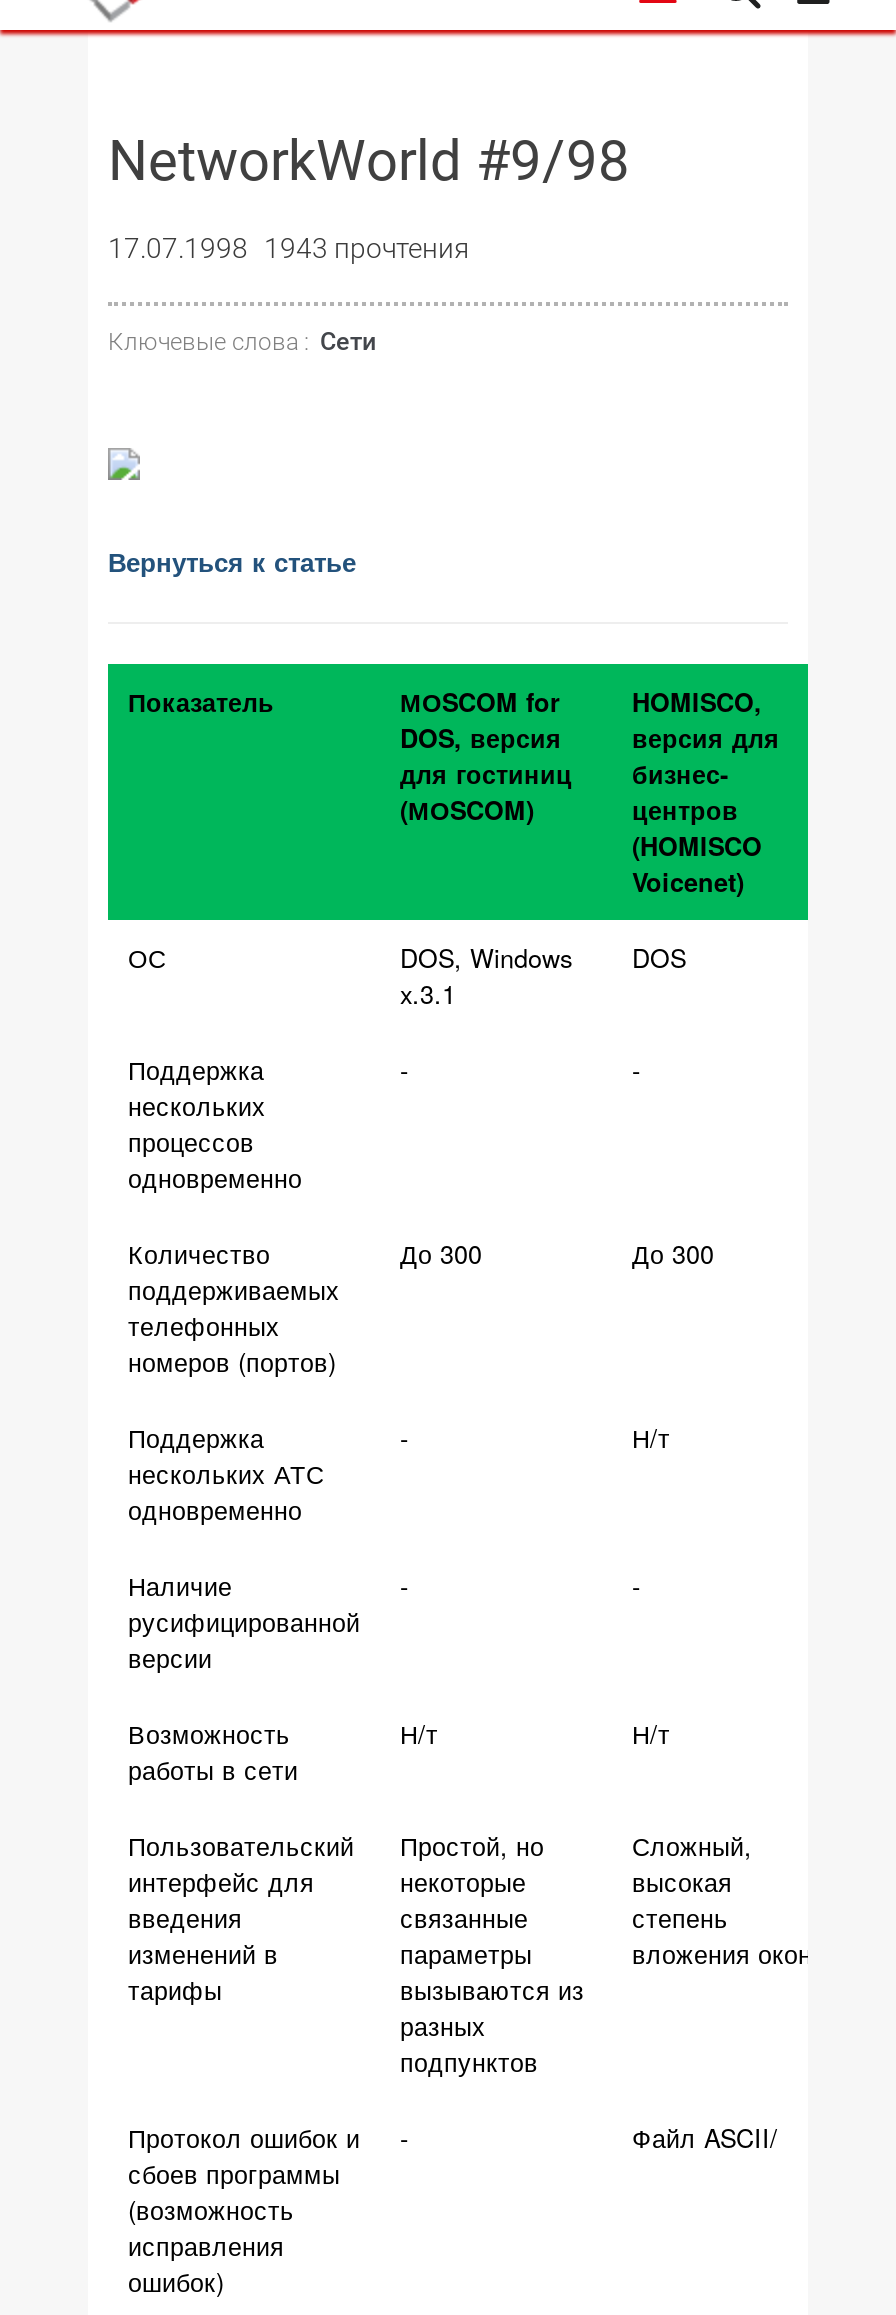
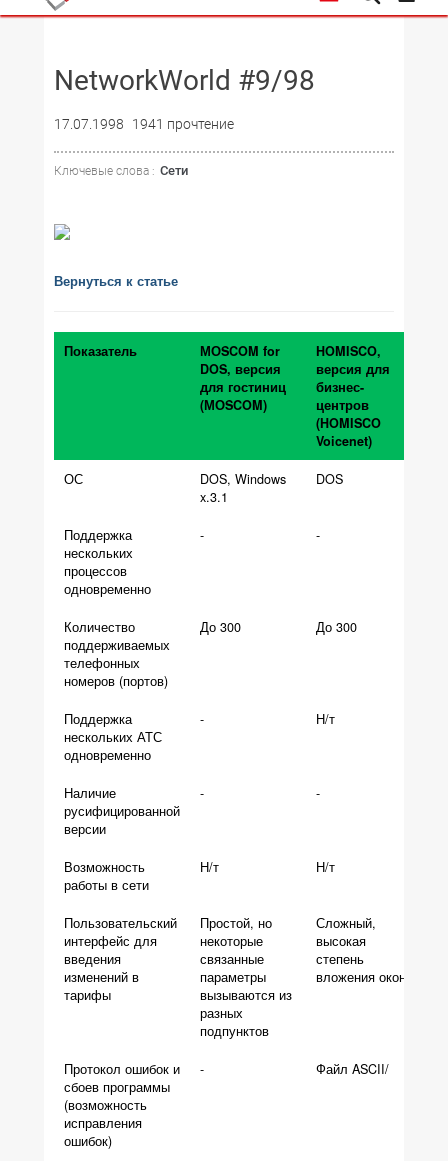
[108,232,470,264] 17.07.1998 1943 прочтения -> [54,116,234,132] 17.07.1998 1941 прочтение

